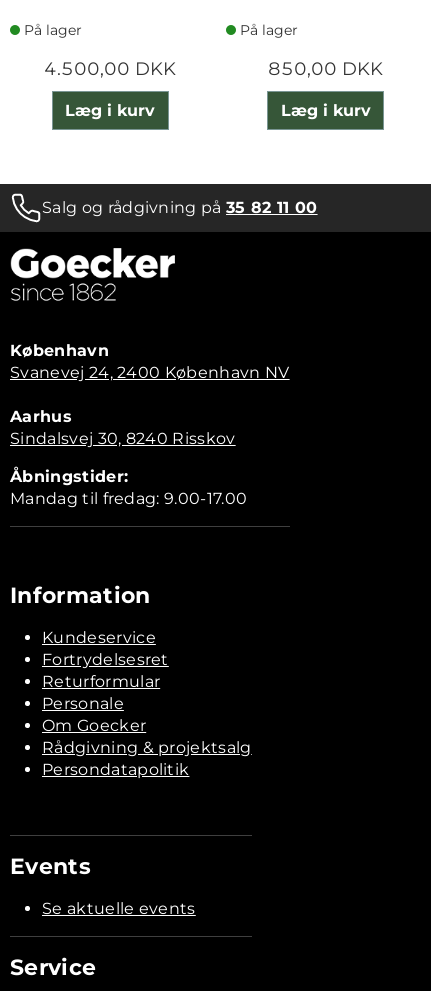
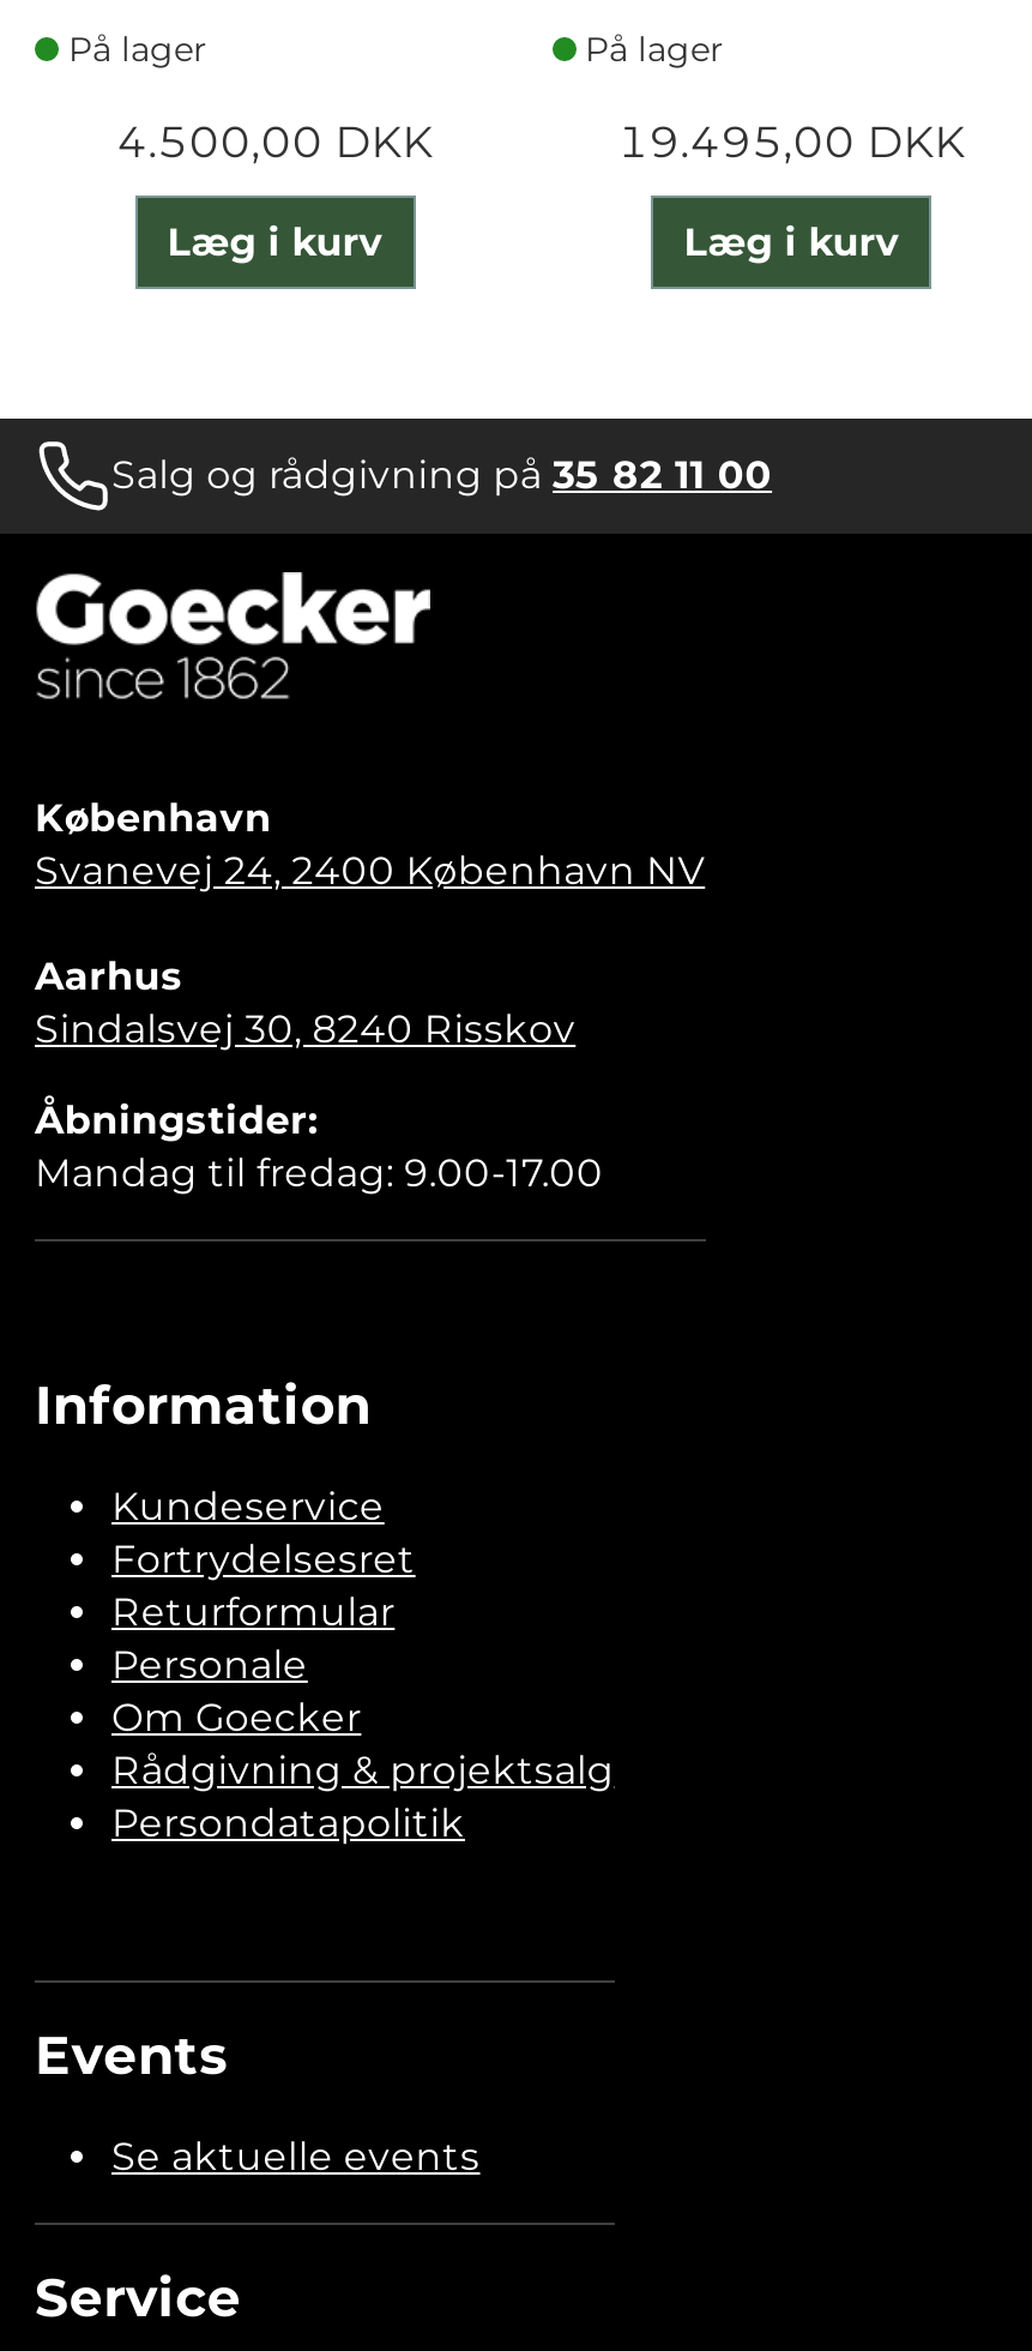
[268,58,383,80] 850,00 DKK -> [618,117,965,170] 19.495,00 DKK

